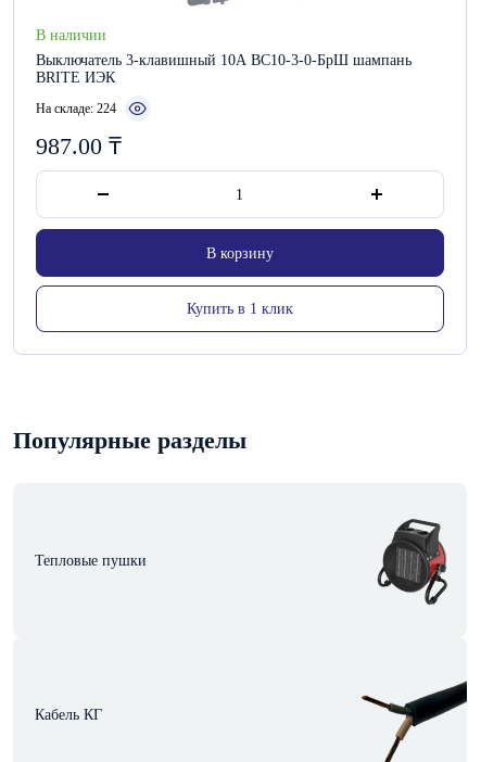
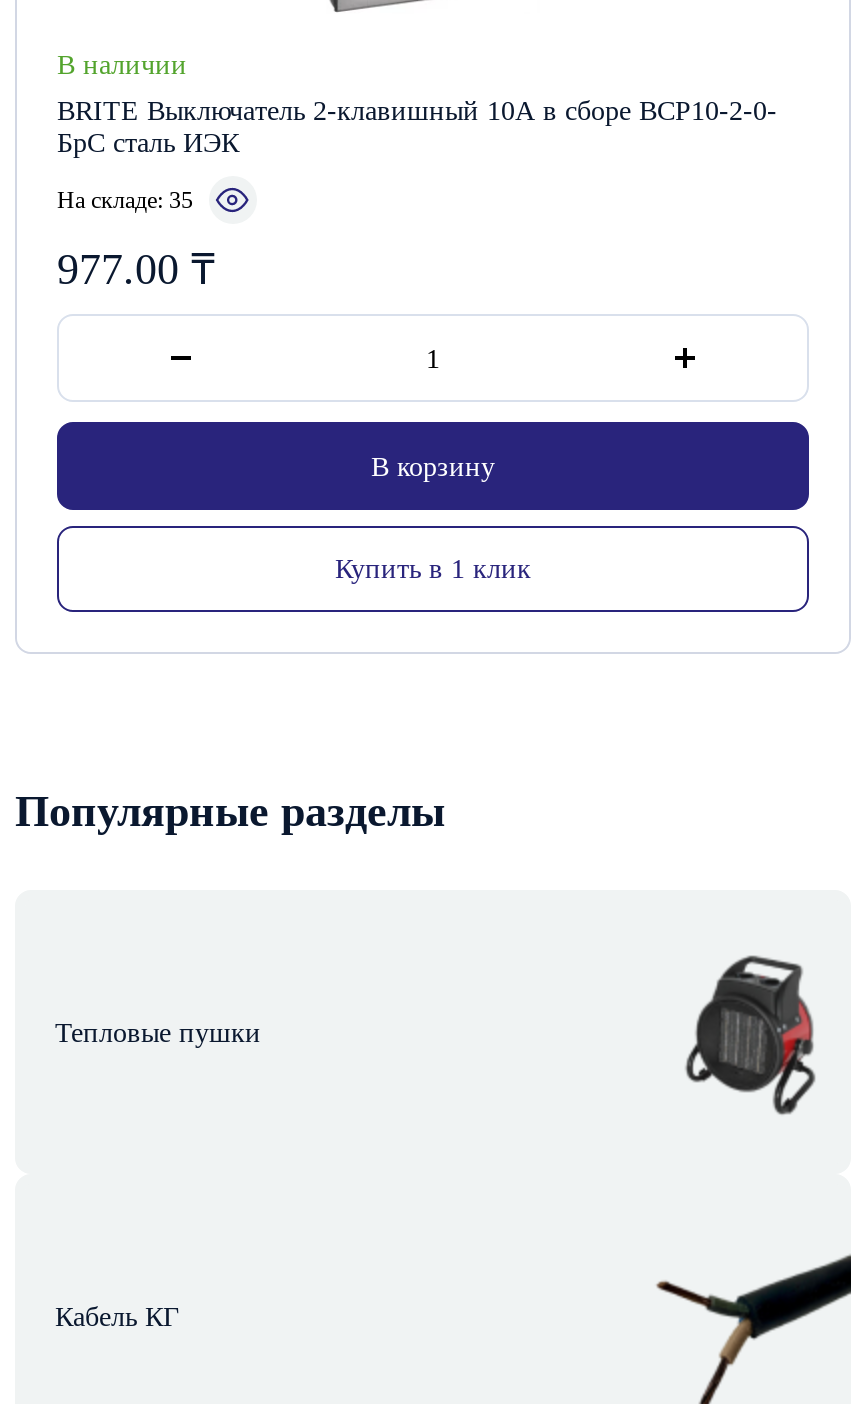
[36,52,412,86] Выключатель 3-клавишный 10А ВС10-3-0-БрШ шампань | BRITE ИЭК -> [57,96,777,158] BRITE Выключатель 2-клавишный 10А в сборе ВСP10-2-0- | БрС сталь ИЭК
[36,101,116,116] На складе: 224 -> [57,186,193,214] На складе: 35
[36,133,122,160] 987.00 ₸ -> [57,244,215,294] 977.00 ₸

